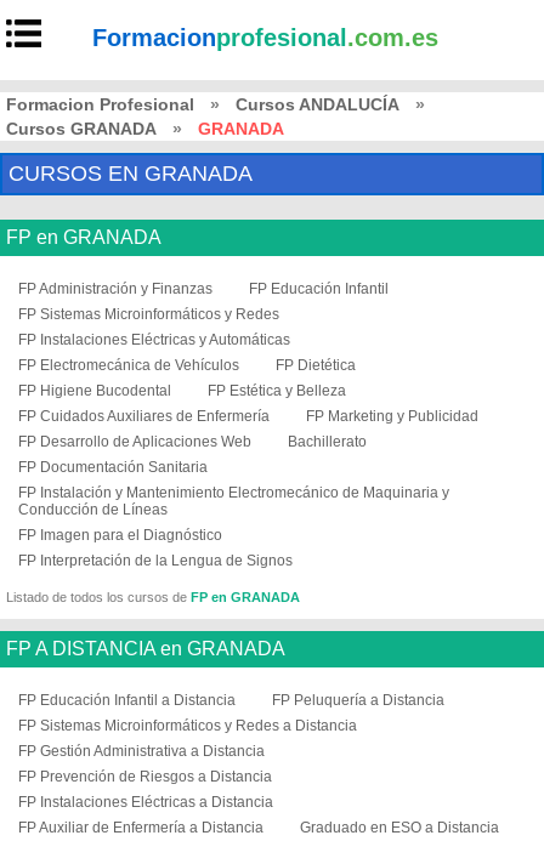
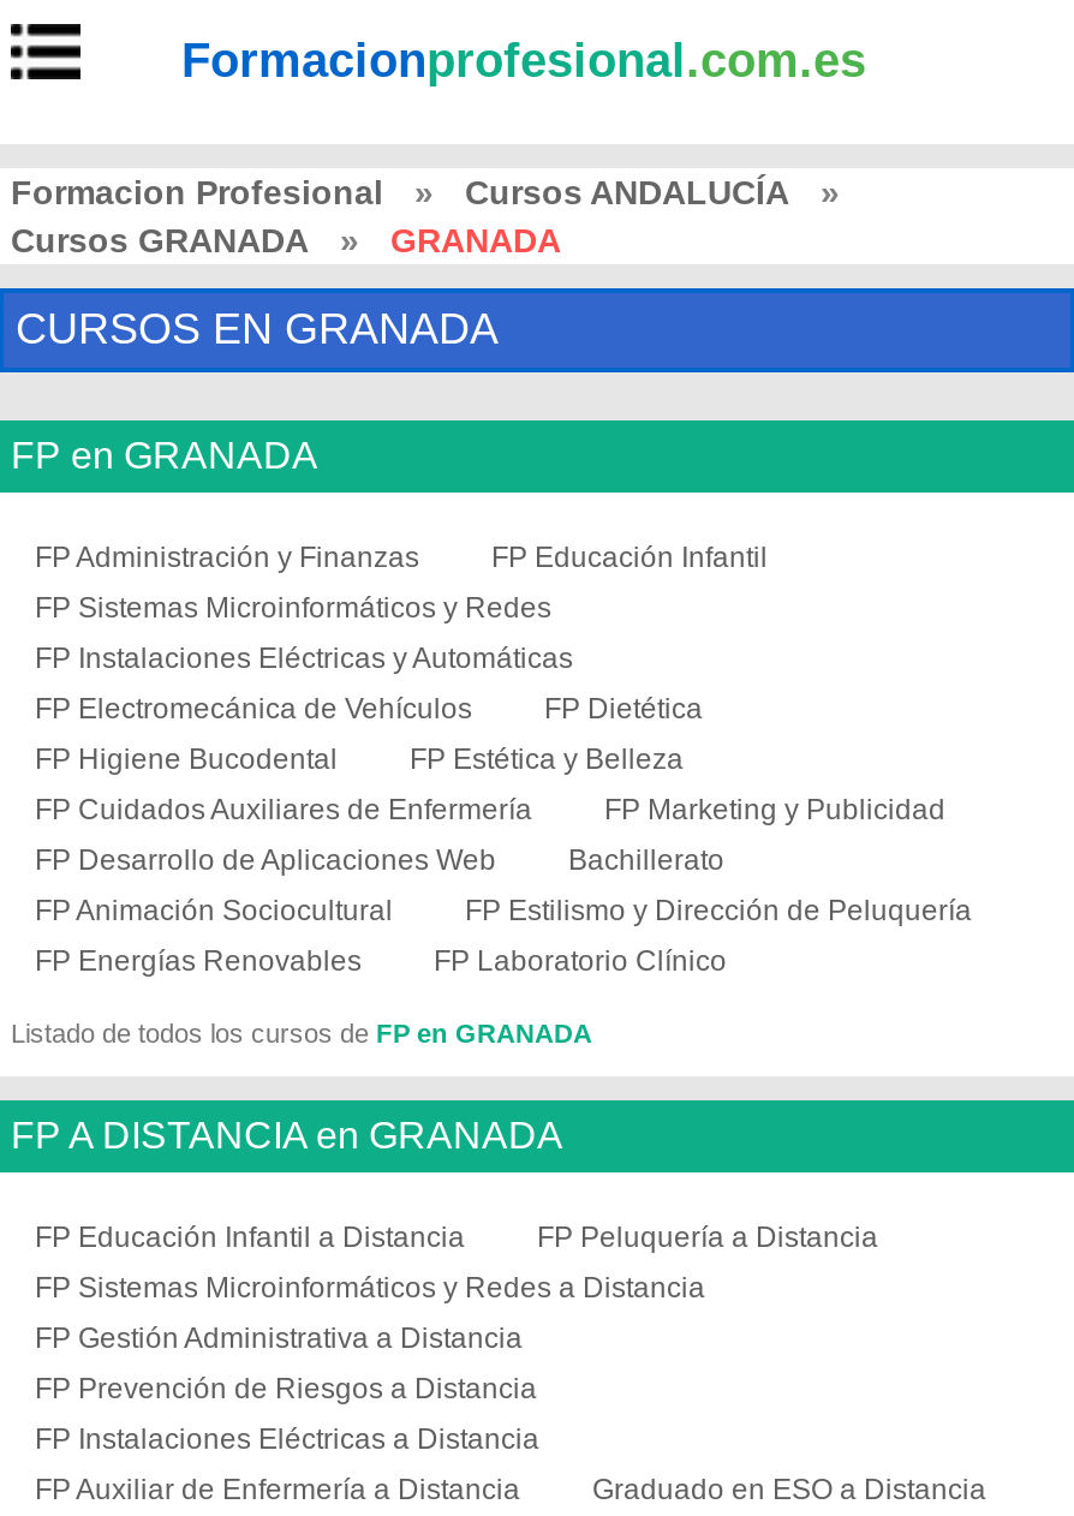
[18,459,449,569] FP Documentación Sanitaria | FP Instalación y Mantenimiento Electromecánico de Maquinaria y | Conducción de Líneas | FP Imagen para el Diagnóstico | FP Interpretación de la Lengua de Signos -> [35,894,972,978] FP Animación Sociocultural | FP Estilismo y Dirección de Peluquería | FP Energías Renovables | FP Laboratorio Clínico

